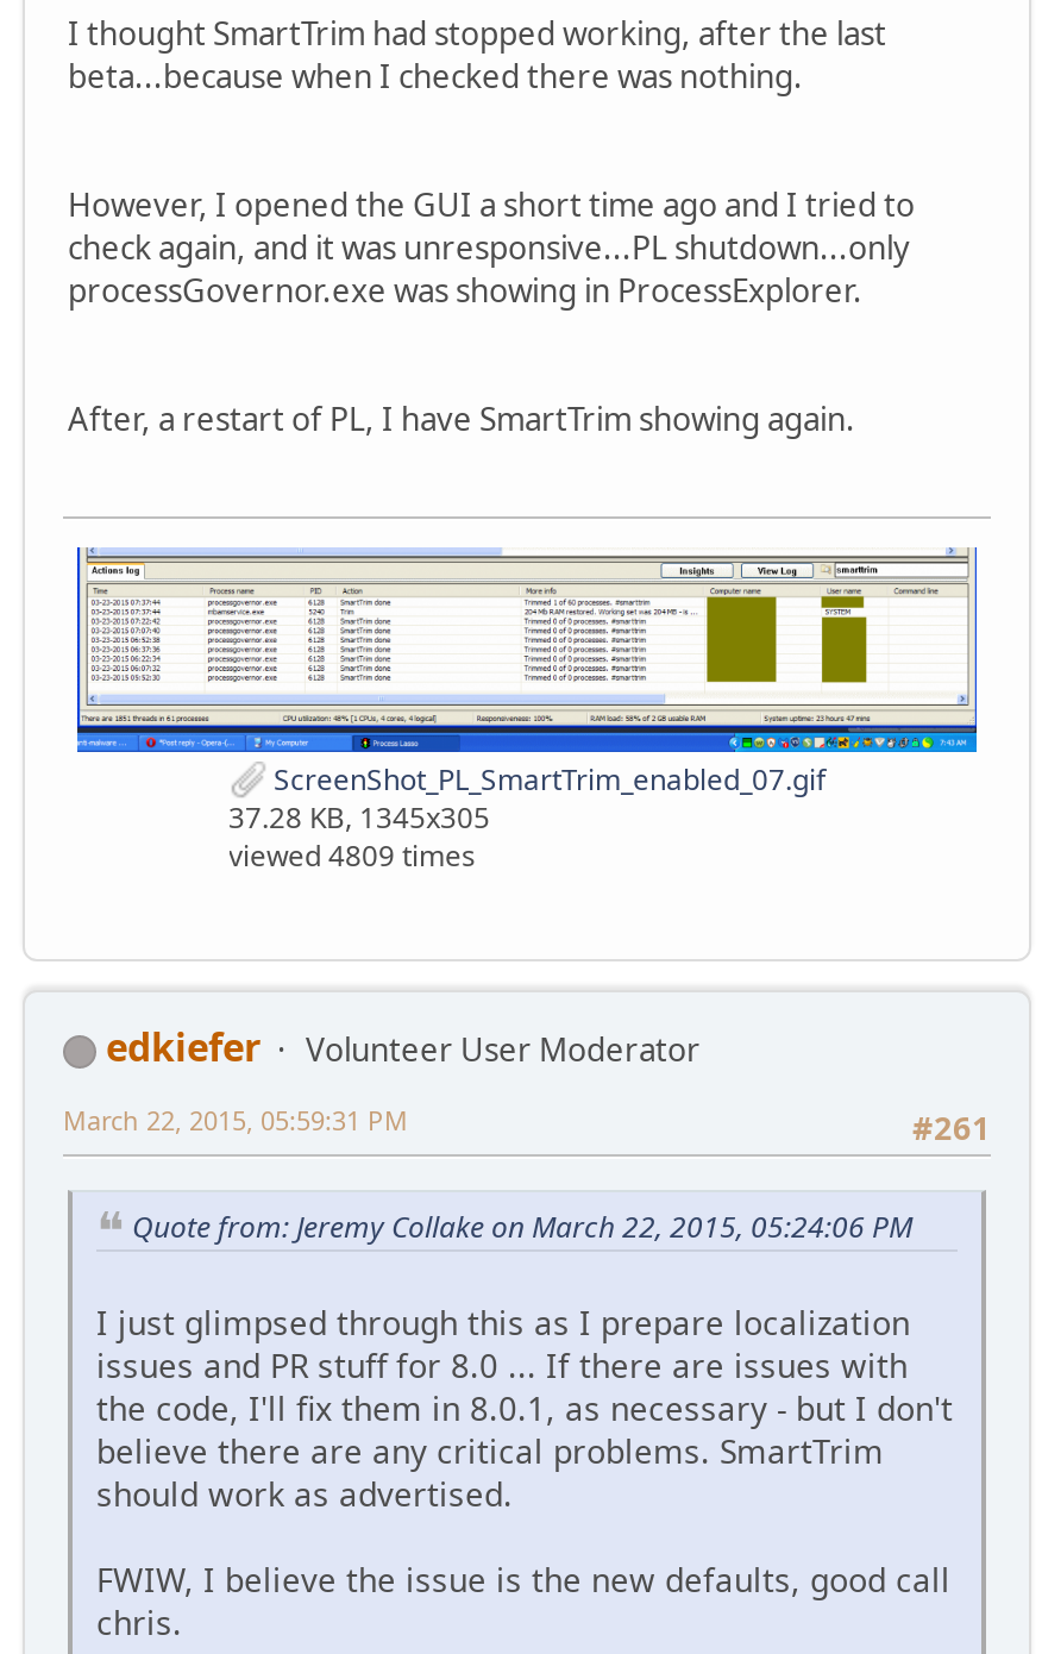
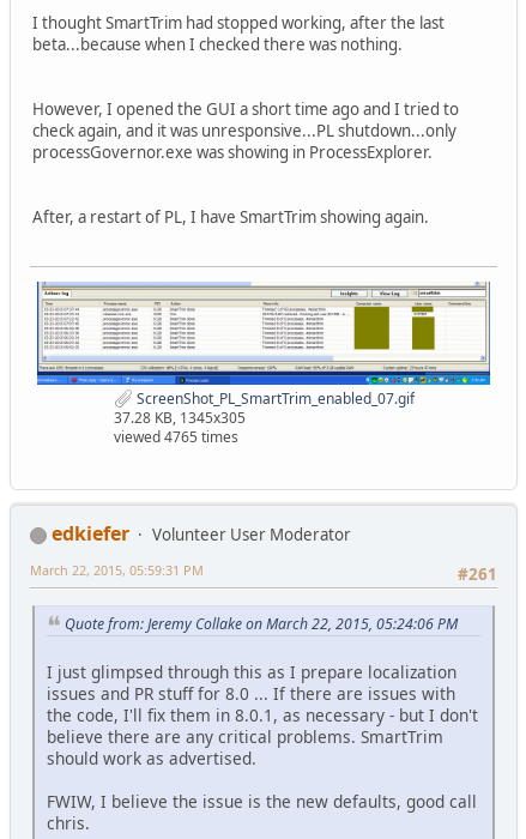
[228,836,476,877] viewed 4809 times -> [113,427,238,447] viewed 4765 times

